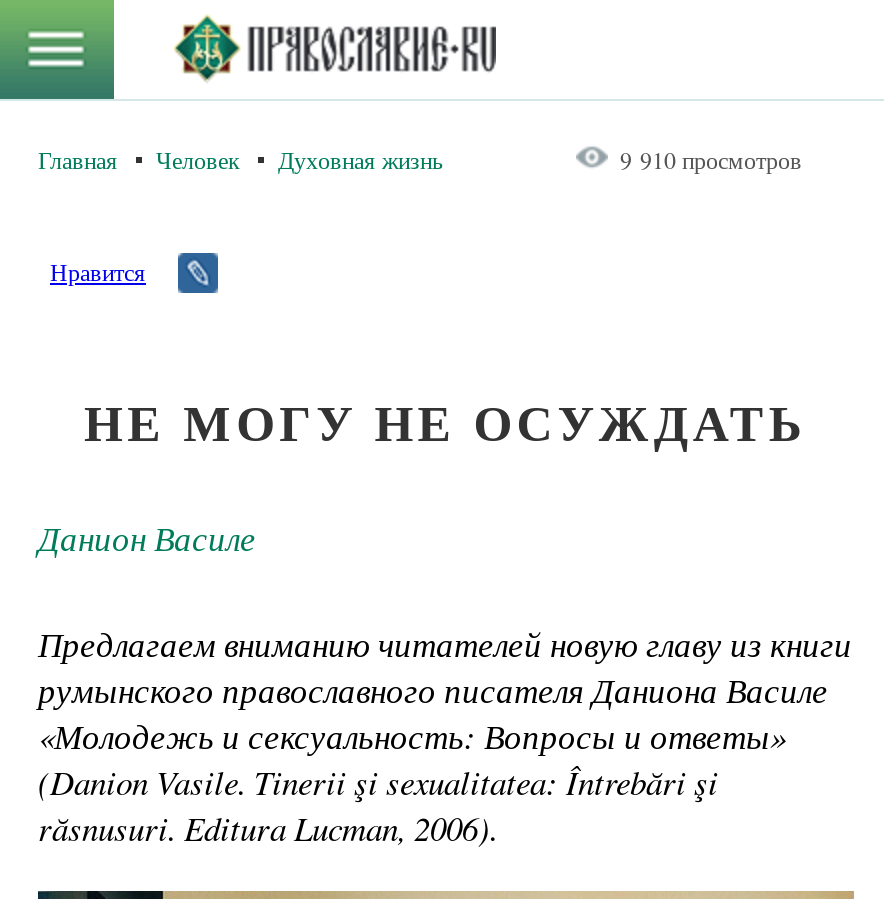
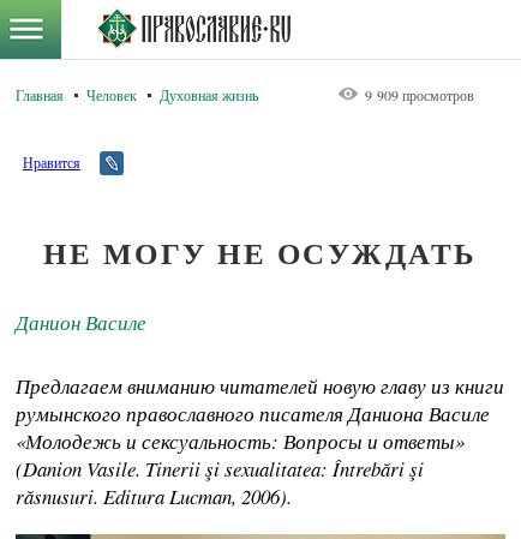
[620,143,802,175] 9 910 просмотров -> [365,85,474,104] 9 909 просмотров

